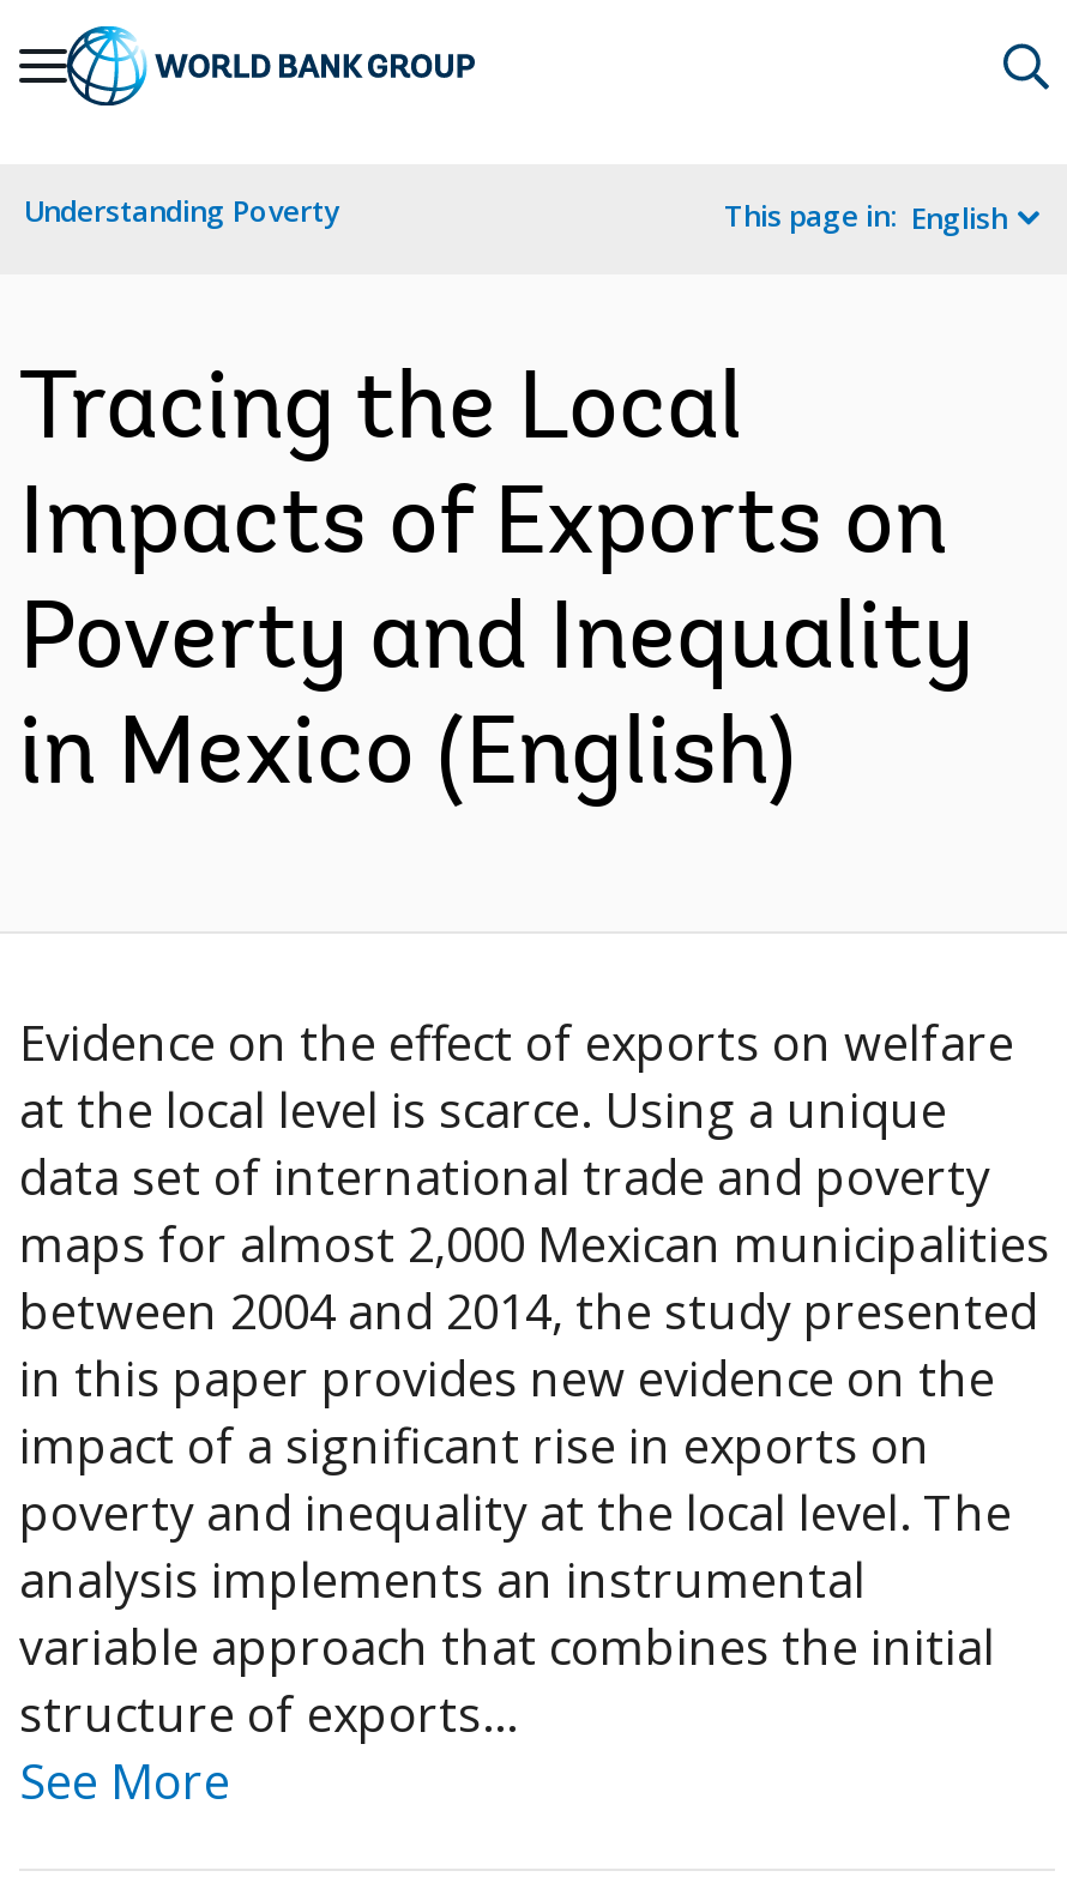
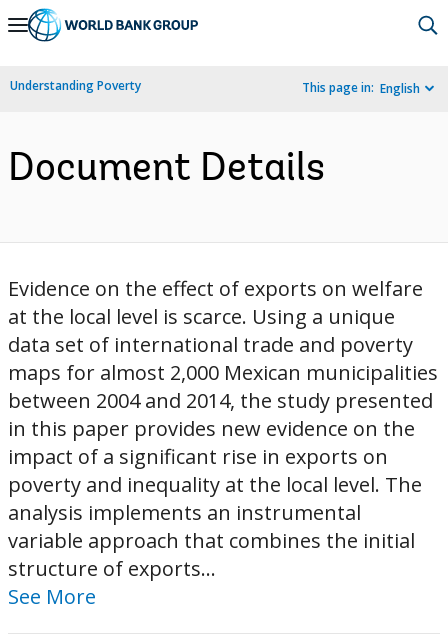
[19,366,973,807] Tracing the Local | Impacts of Exports on | Poverty and Inequality | in Mexico (English) -> [8,150,325,190] Document Details

